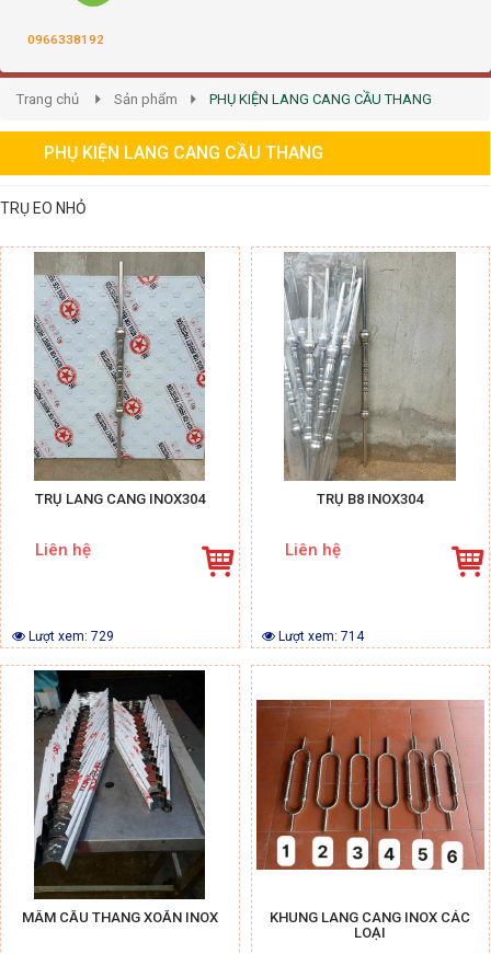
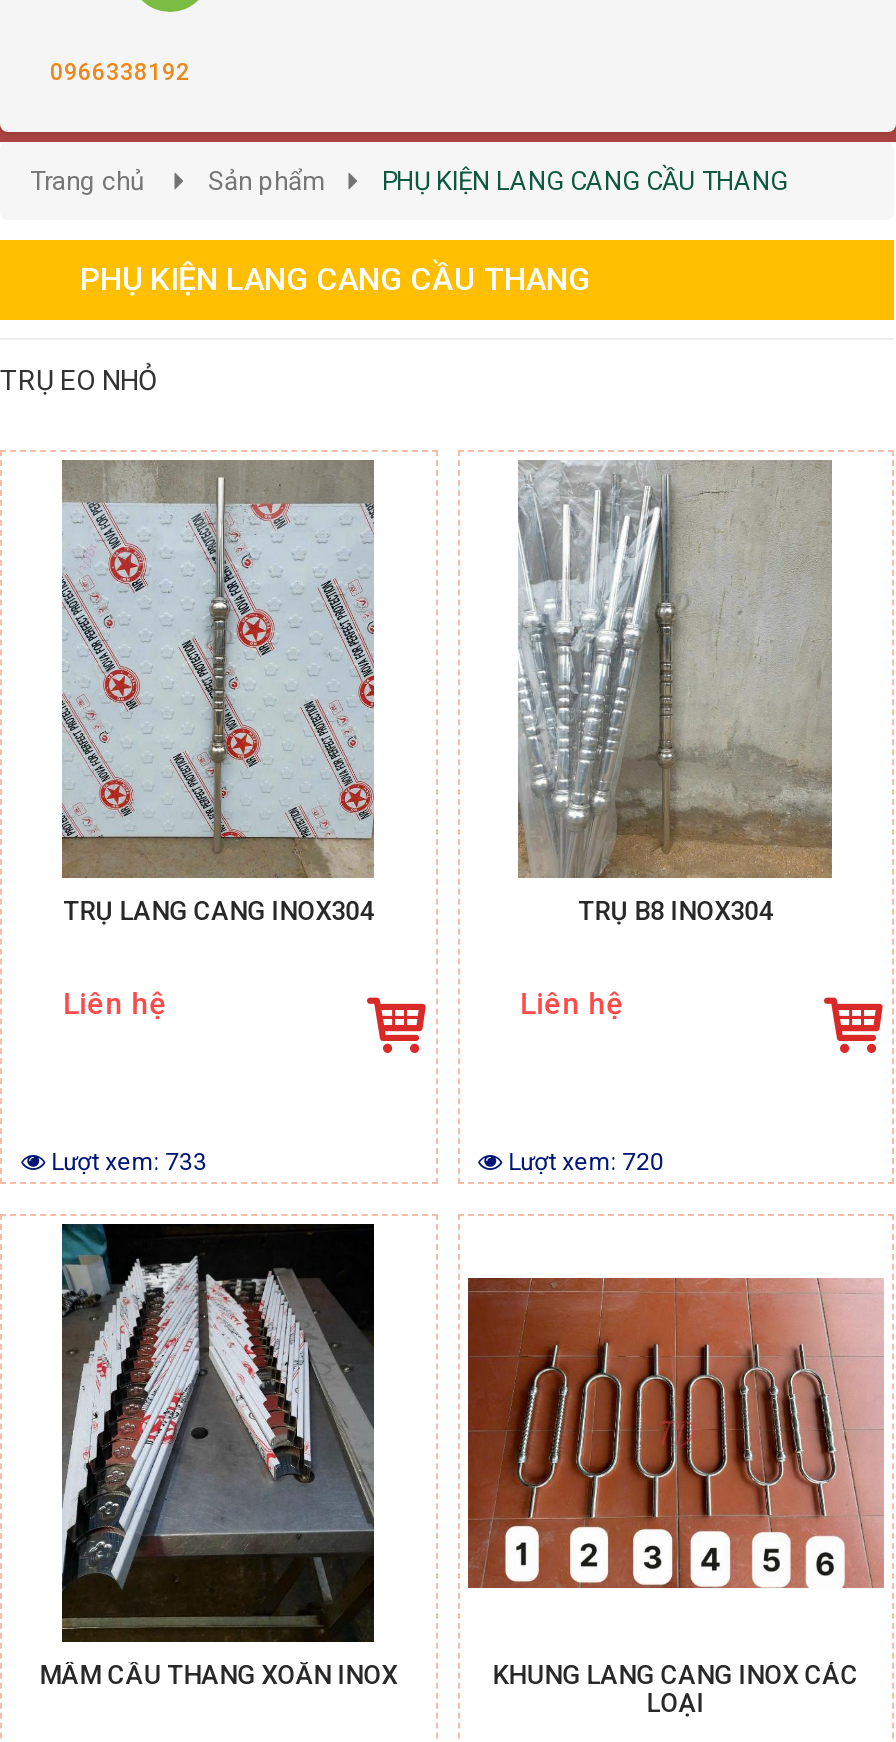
[25,629,114,644] Lượt xem: 729 -> [45,1148,207,1176] Lượt xem: 733
[275,629,364,644] Lượt xem: 714 -> [502,1148,664,1176] Lượt xem: 720

